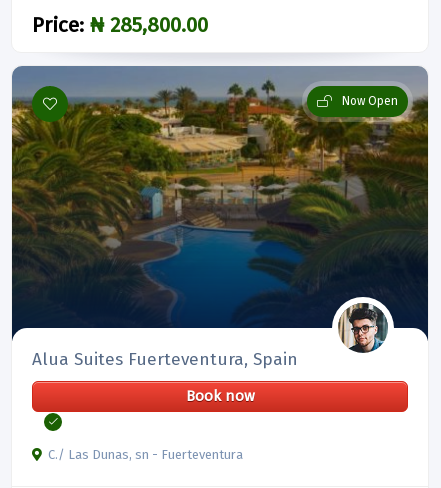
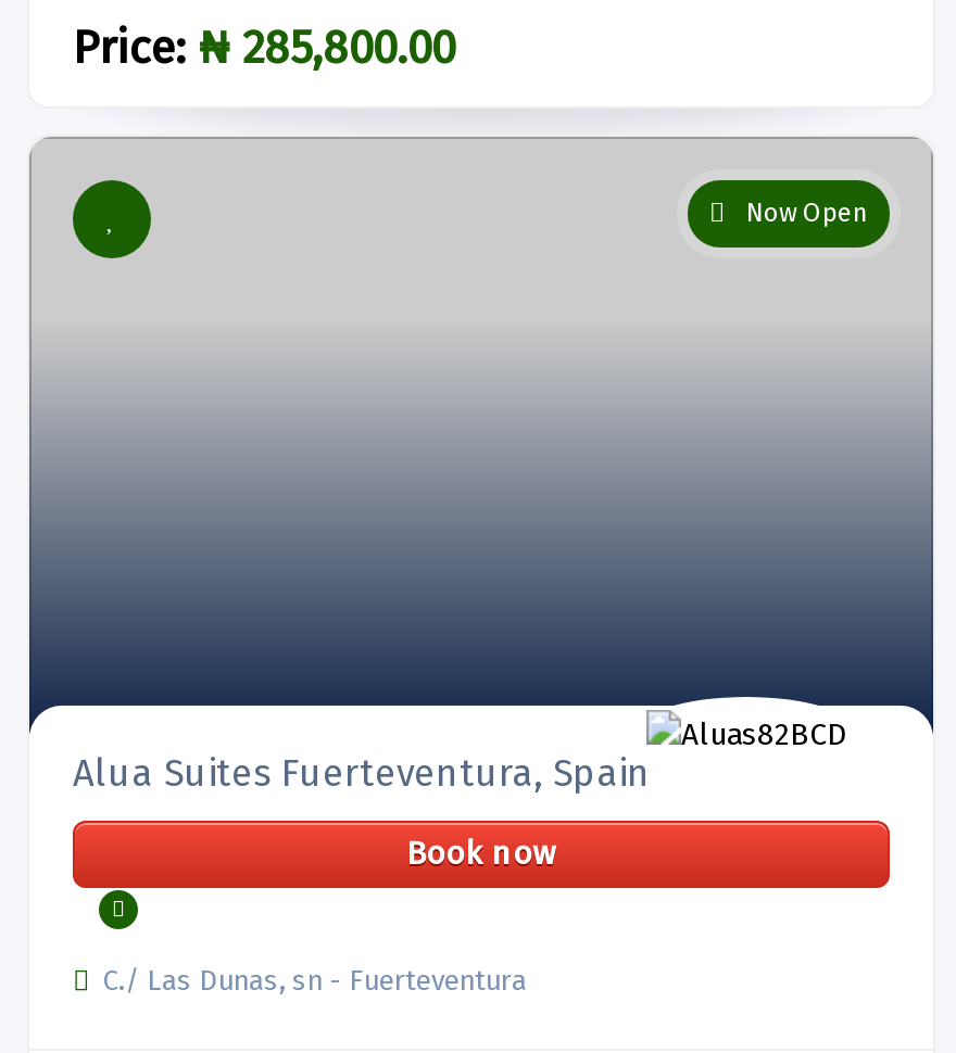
[11,66,428,354] [image] -> [27,139,935,760] [image]

